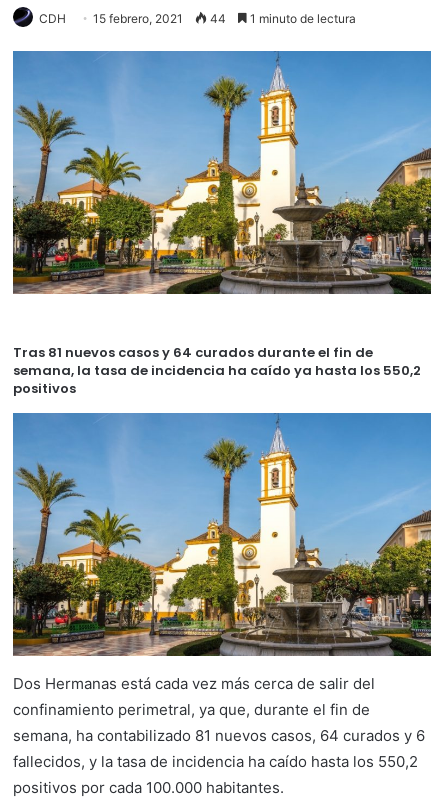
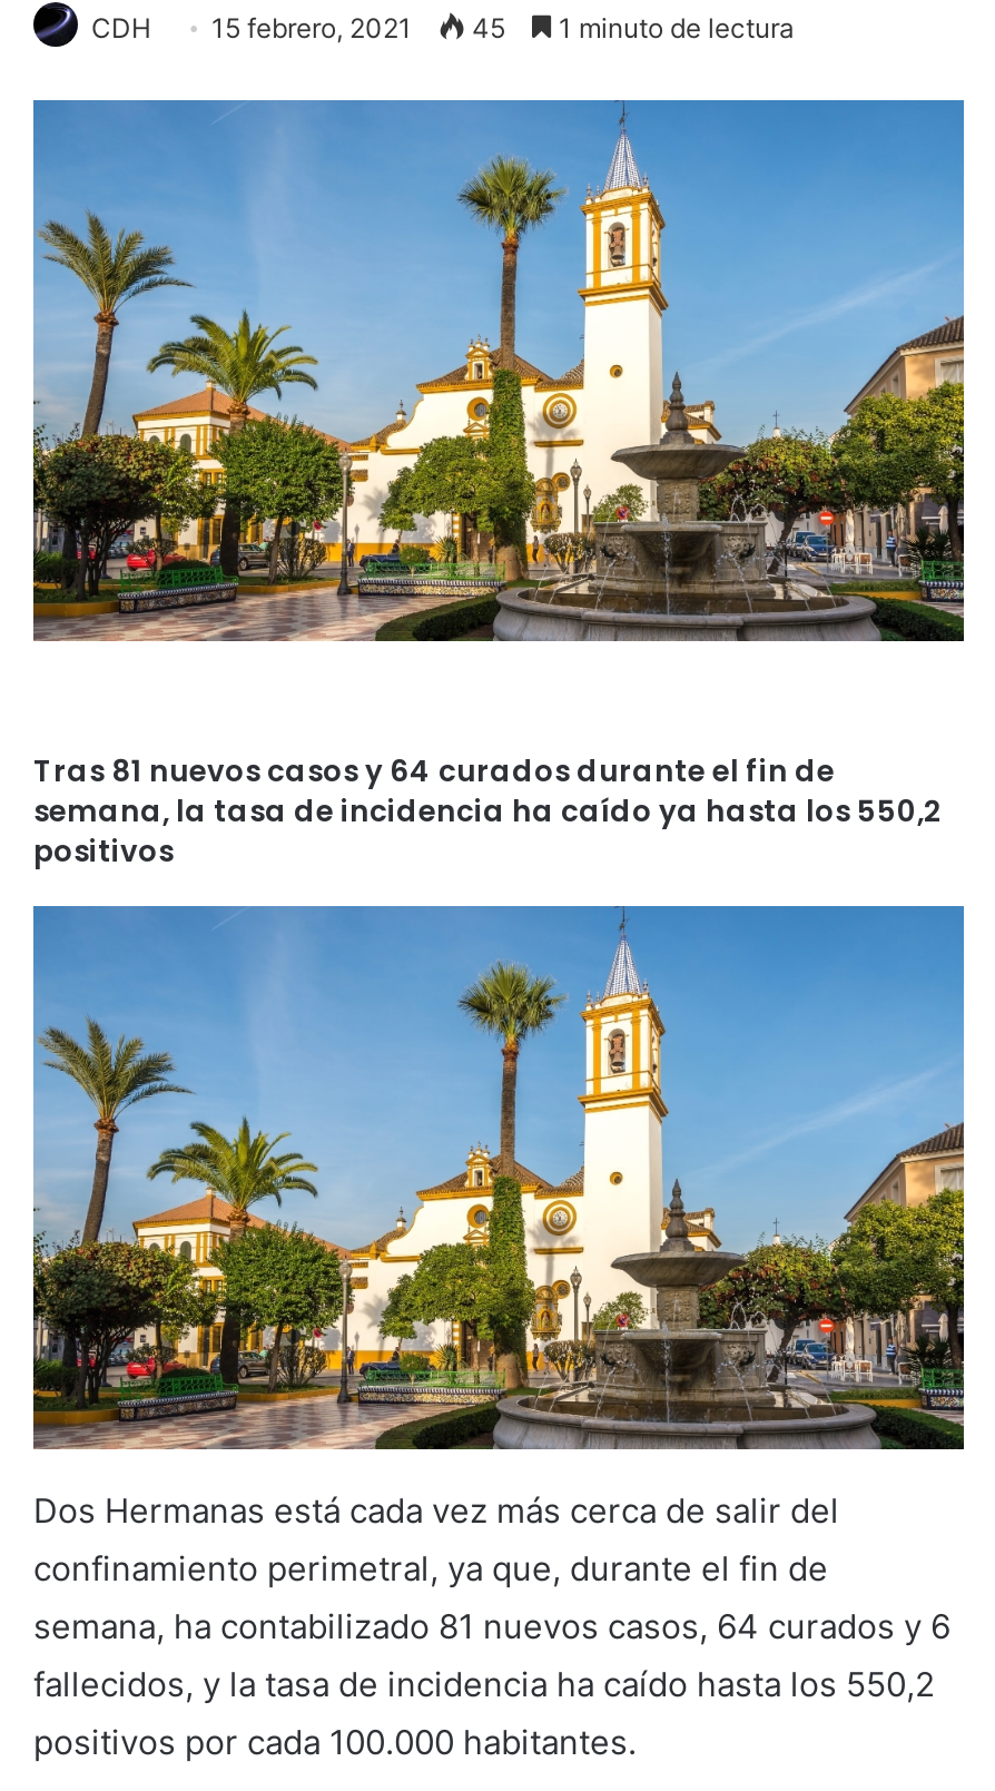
[39,11,356,26] CDH 15 febrero, 2021 44 1 minuto de lectura -> [91,11,795,44] CDH 15 febrero, 2021 45 1 minuto de lectura

